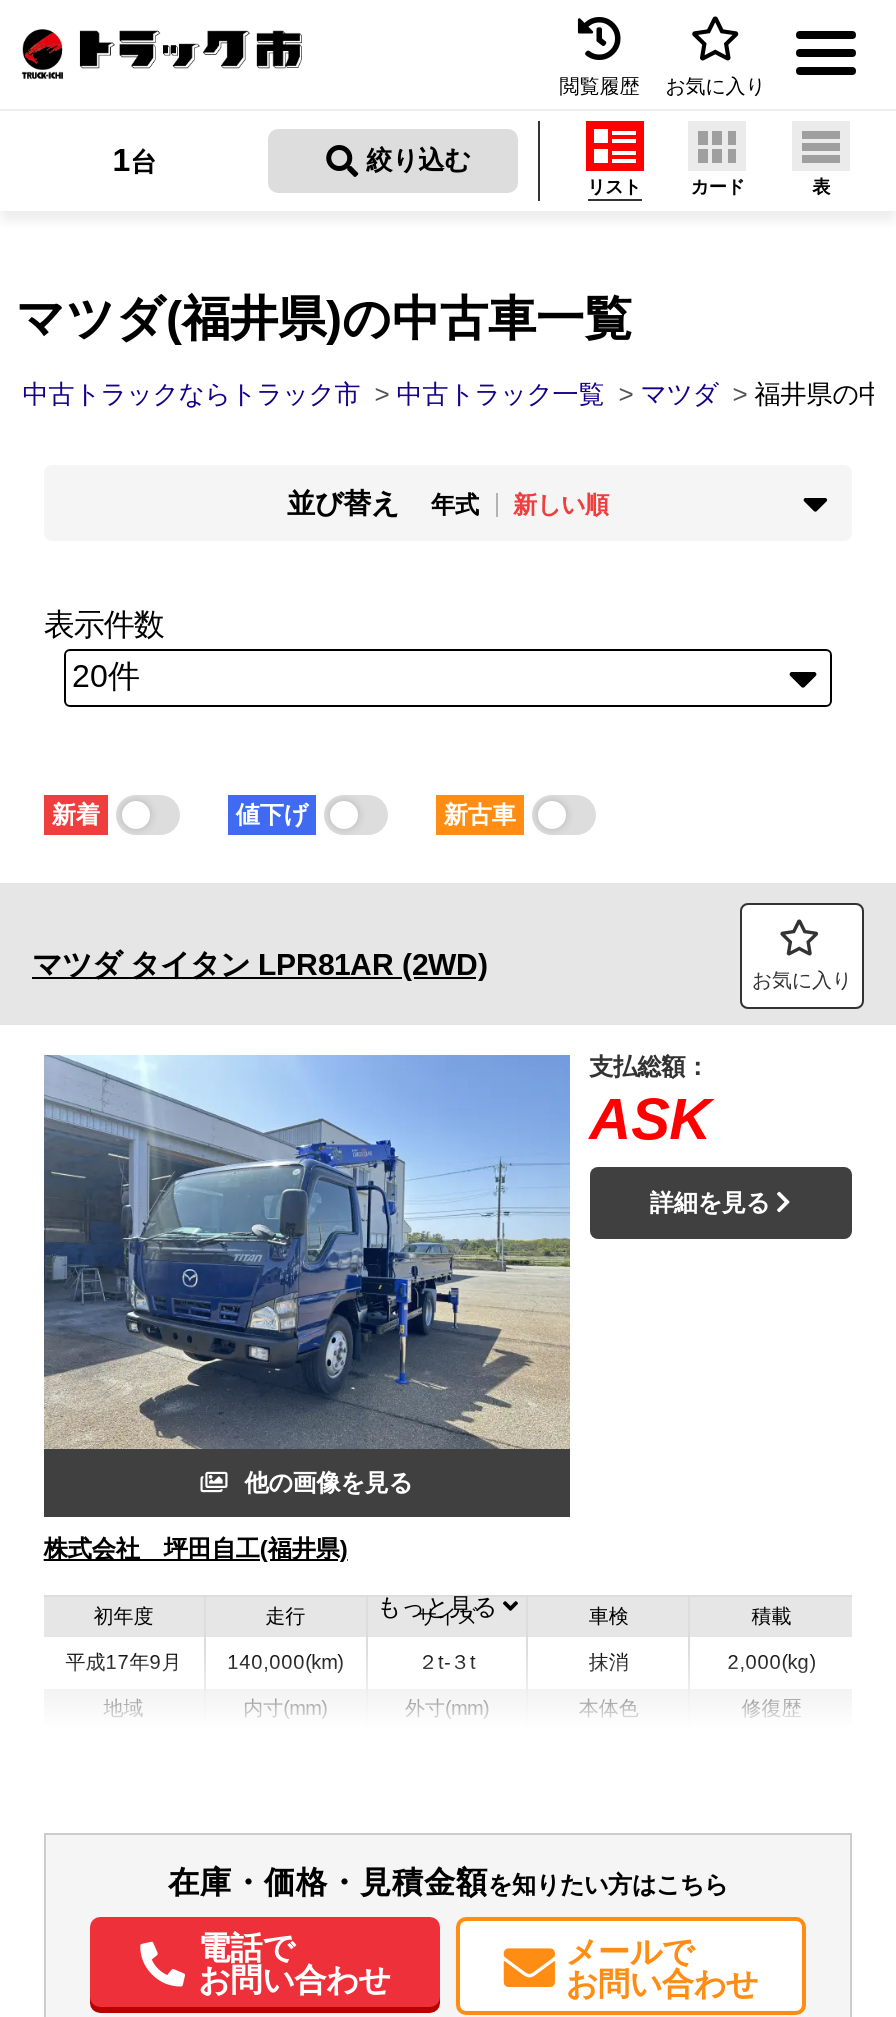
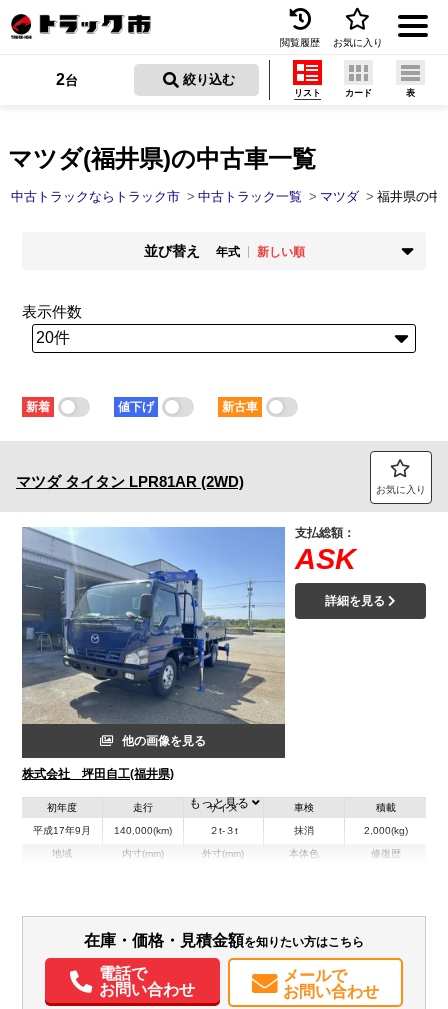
[112,143,156,177] 1台 -> [56,71,78,88] 2台

